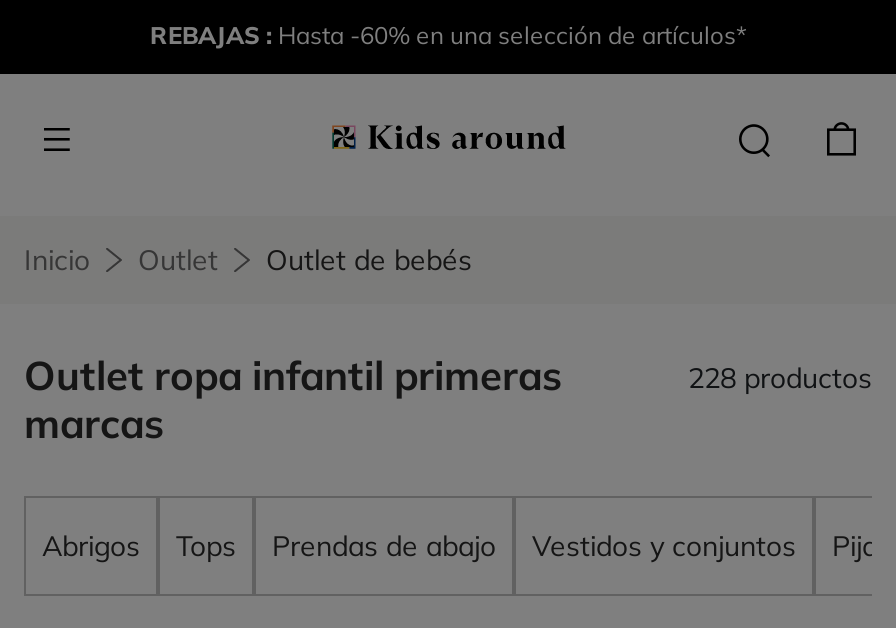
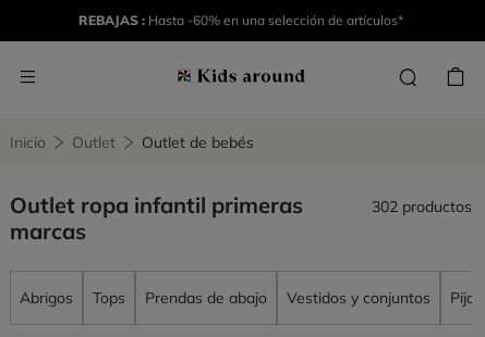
[688,360,872,396] 228 productos -> [372,197,472,216] 302 productos

